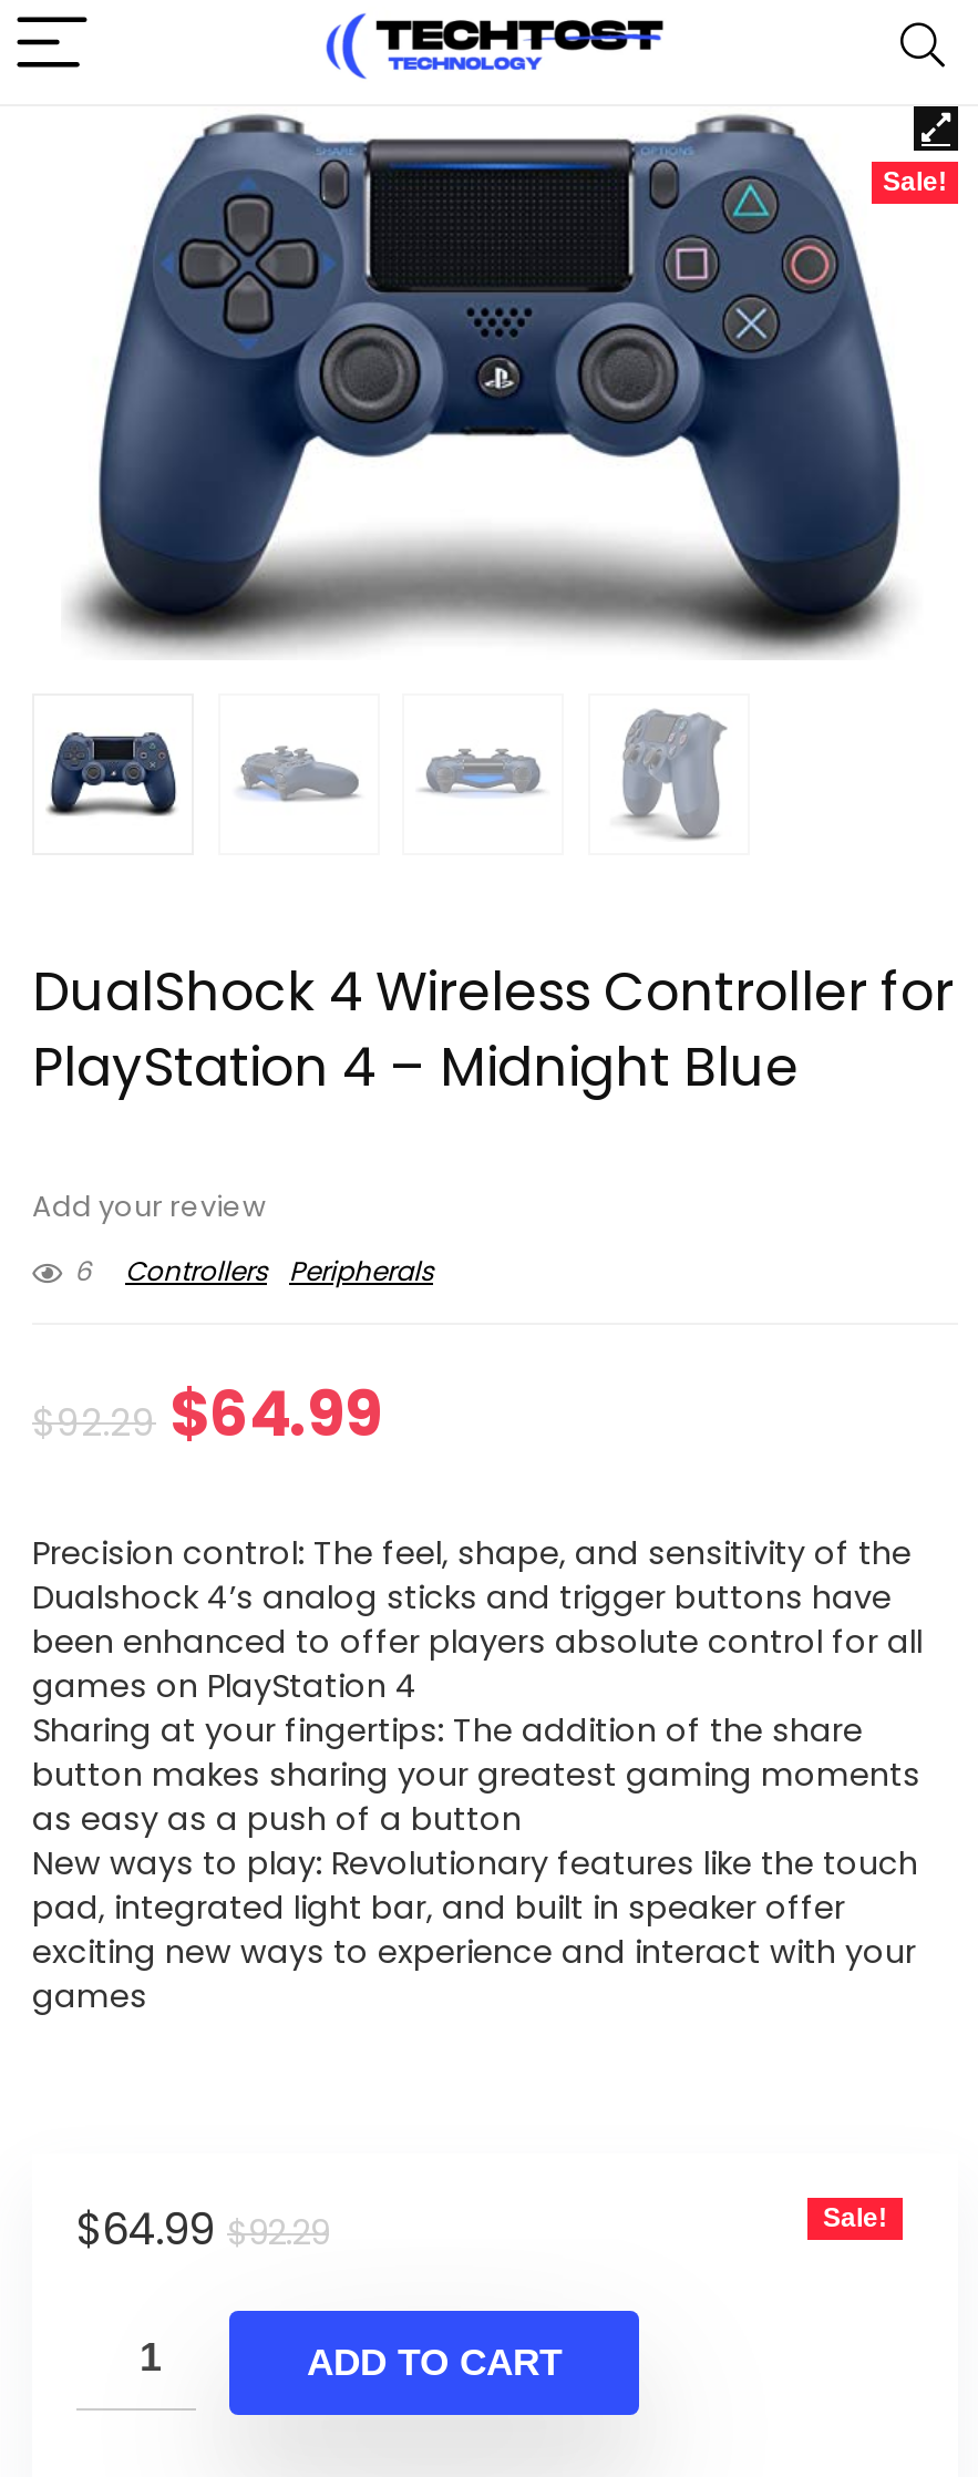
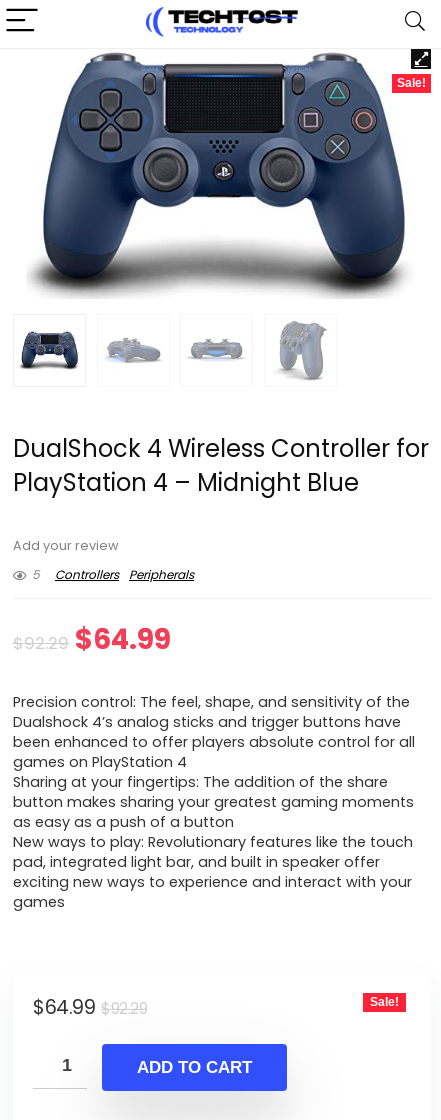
[74,1252,433,1290] 6 Controllers Peripherals -> [32,566,194,583] 5 Controllers Peripherals

